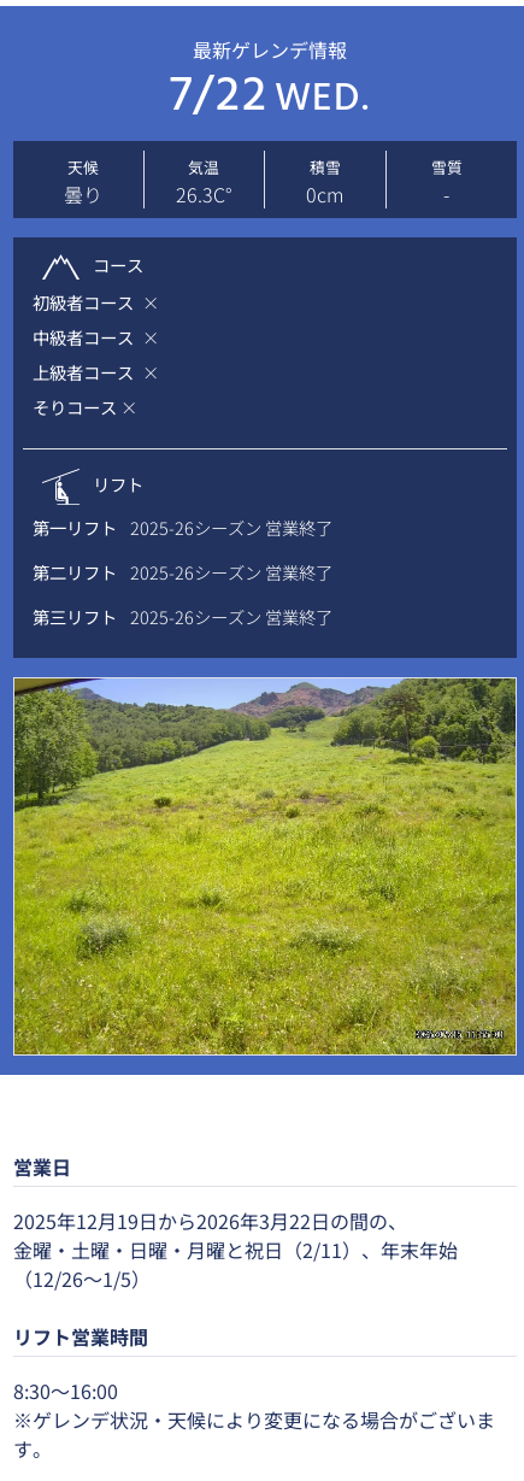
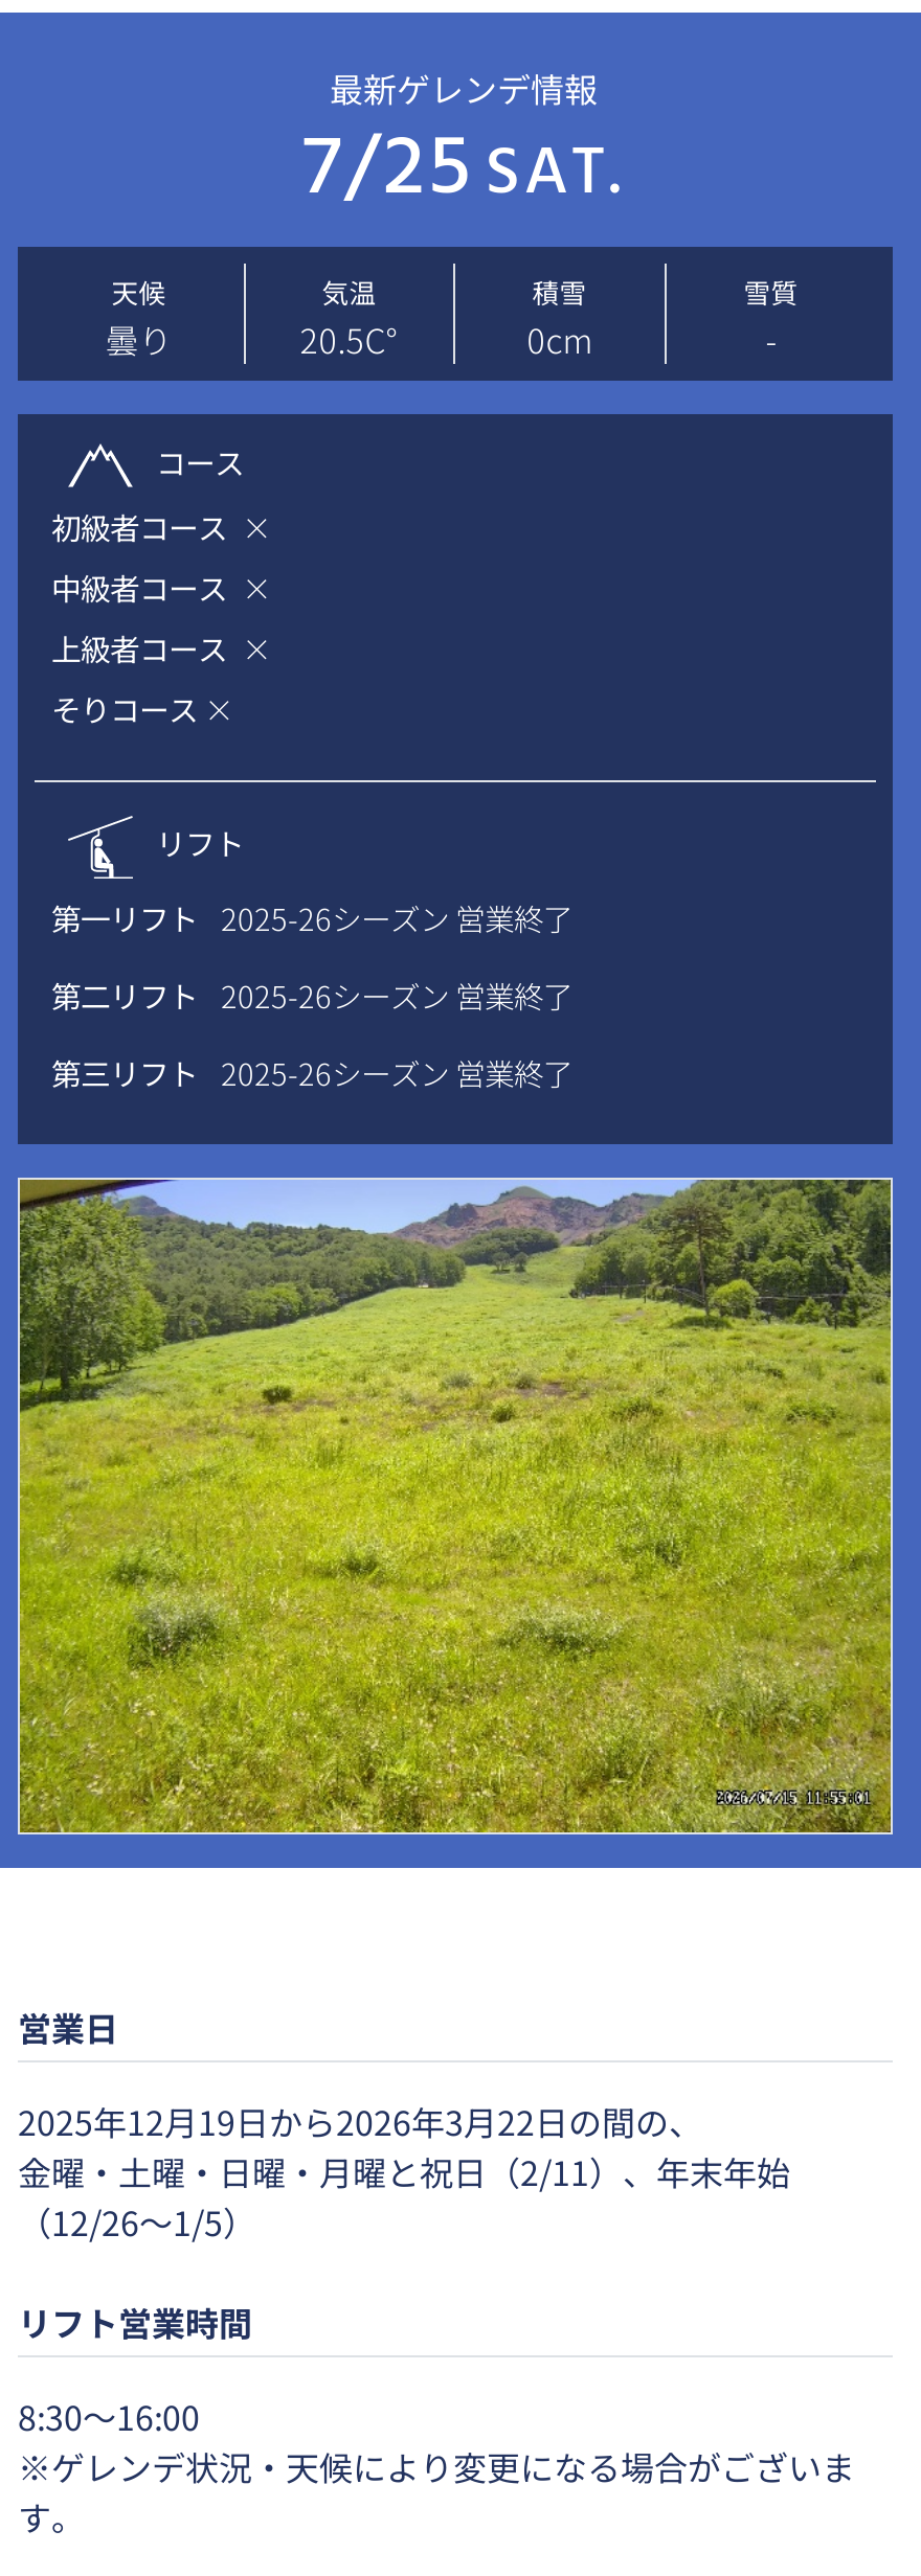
[170,59,370,136] 7/22 WED. -> [303,104,624,238] 7/25 SAT.
[176,179,232,208] 26.3C° -> [300,313,398,364] 20.5C°

